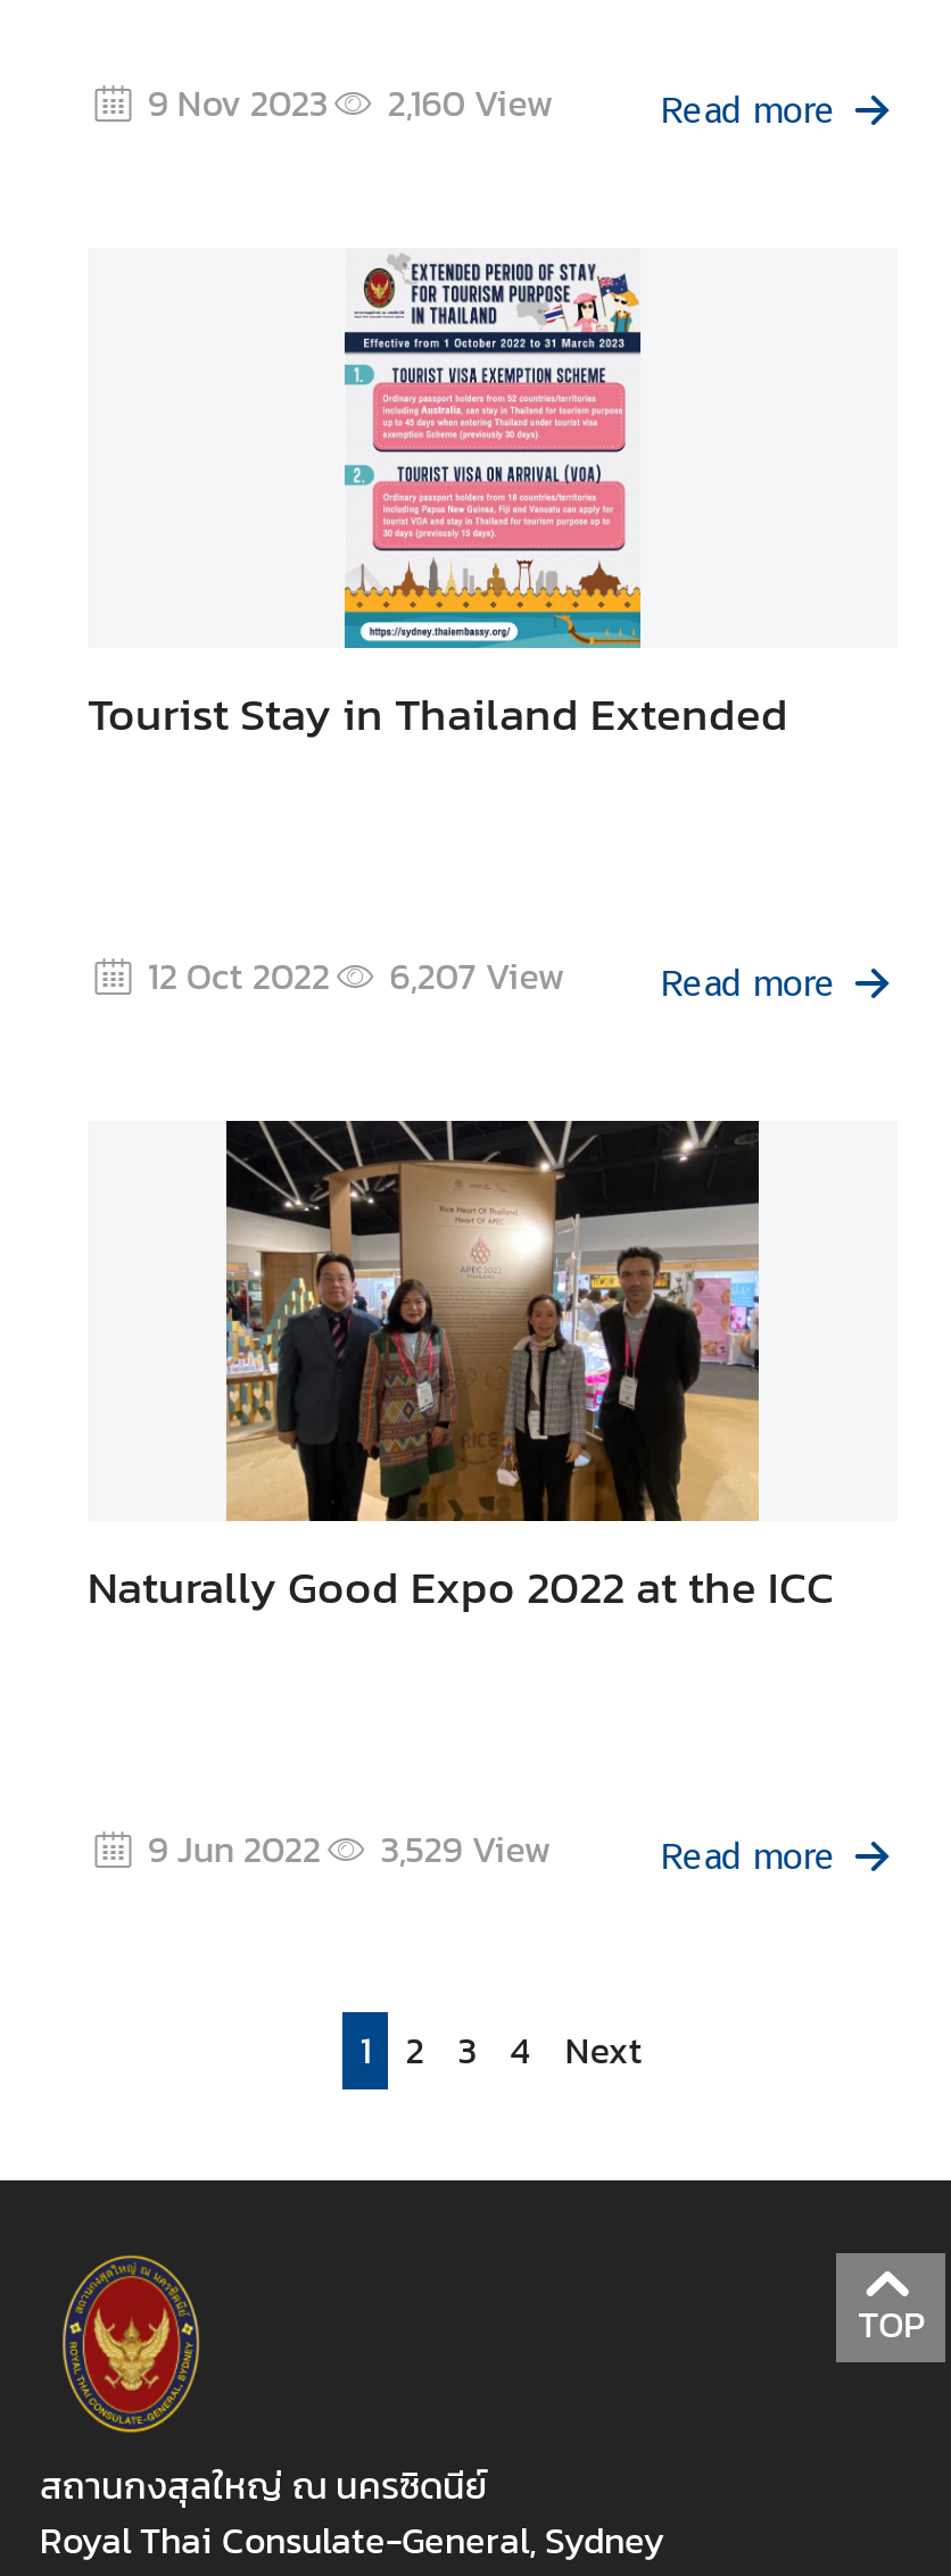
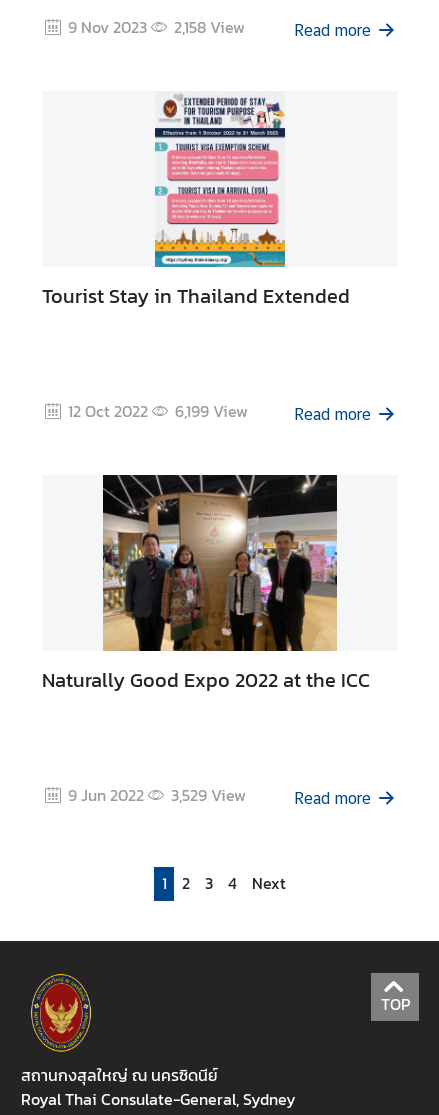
[148,74,554,128] 9 Nov 2023 2,160 View -> [68,14,245,38] 9 Nov 2023 2,158 View
[148,947,565,1002] 12 Oct 2022 6,207 View -> [68,398,248,422] 12 Oct 2022 6,199 View

